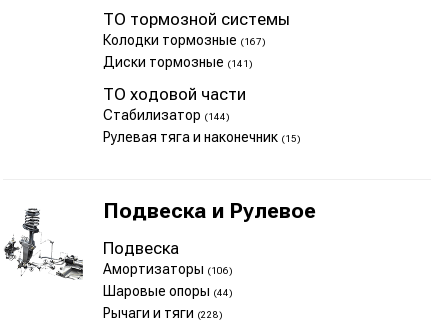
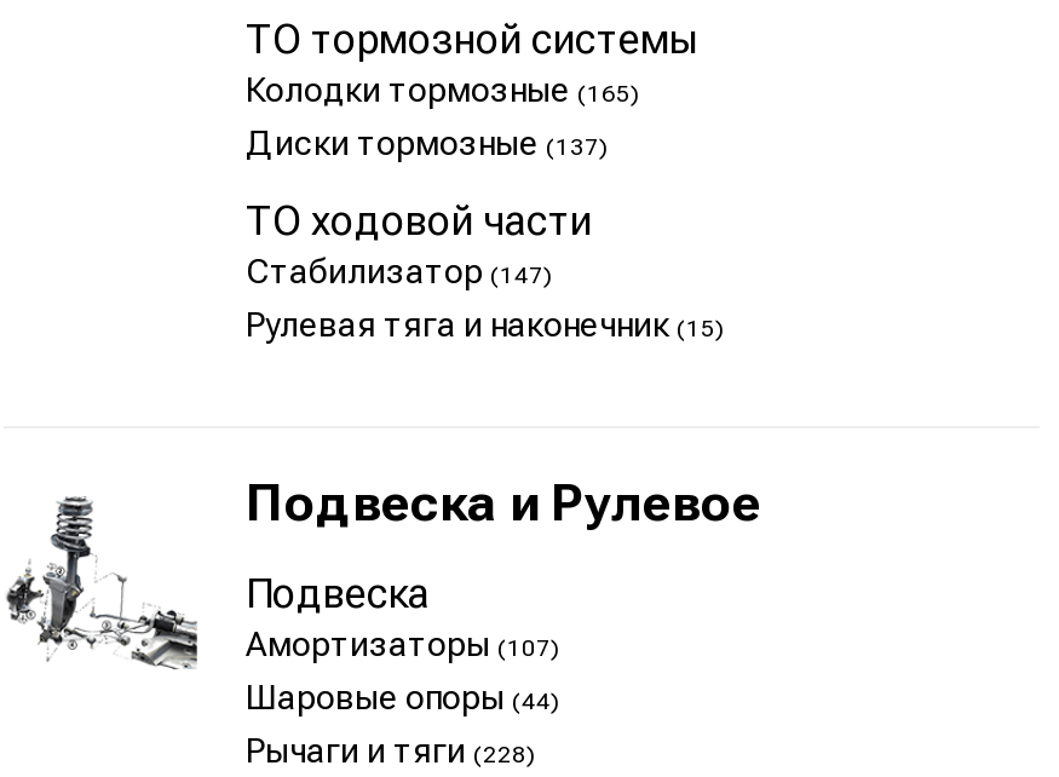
[103,32,266,48] Колодки тормозные (167) -> [246,70,640,109] Колодки тормозные (165)
[103,54,253,70] Диски тормозные (141) -> [246,123,609,162] Диски тормозные (137)
[103,107,230,123] Стабилизатор (144) -> [246,252,553,290] Стабилизатор (147)
[103,261,233,277] Амортизаторы (106) -> [246,625,560,663] Амортизаторы (107)

